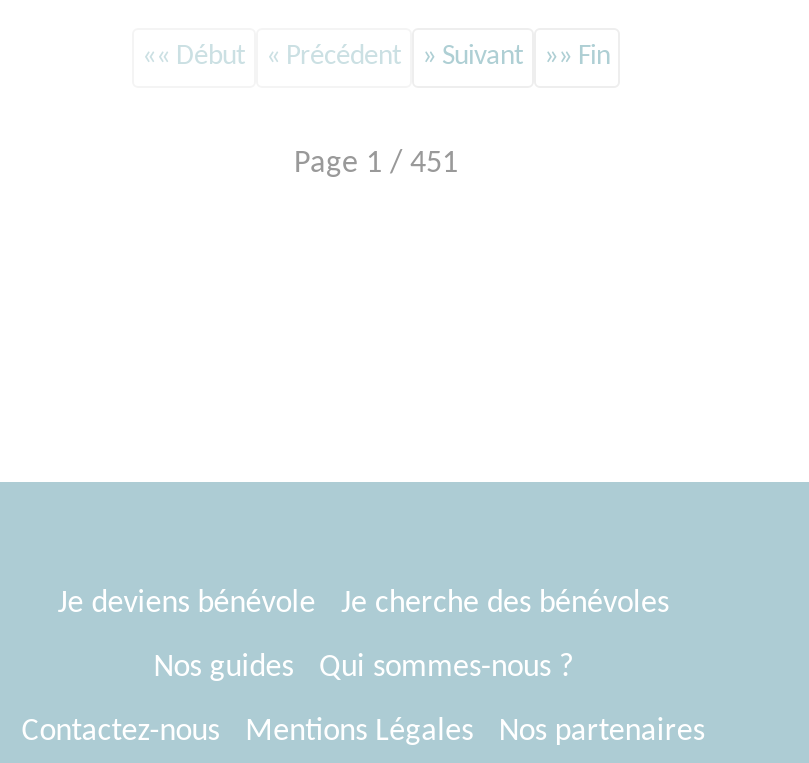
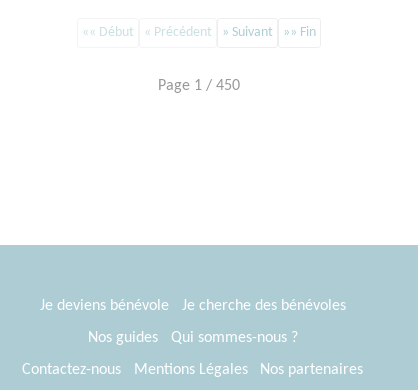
[294,148,458,180] Page 1 / 451 -> [158,78,240,94] Page 1 / 450

